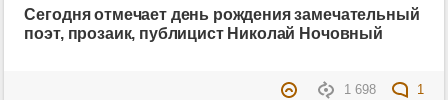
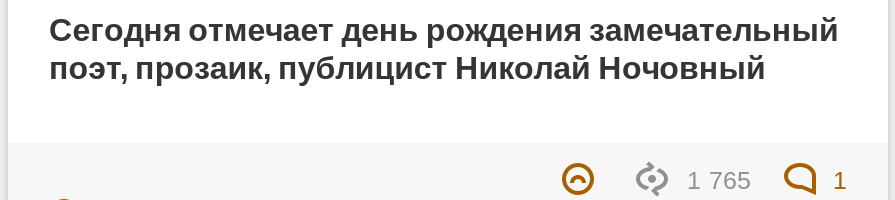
[339,83,375,97] 1 698 -> [679,167,751,195] 1 765

